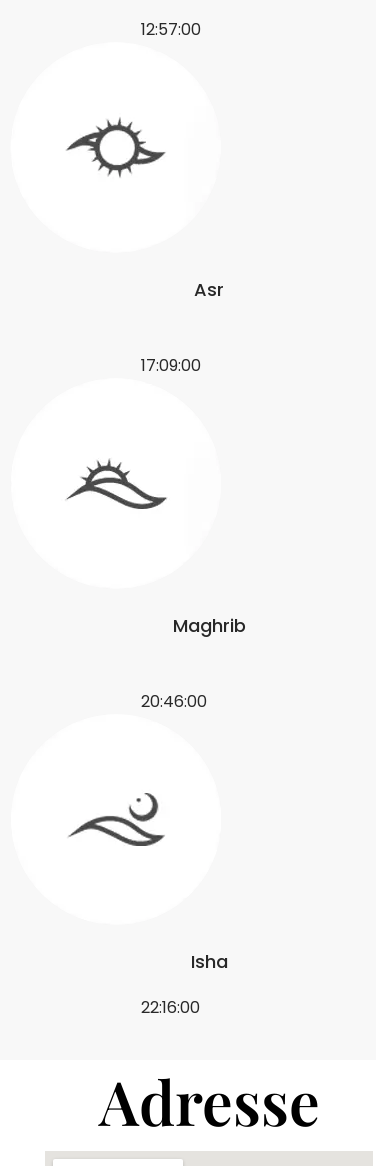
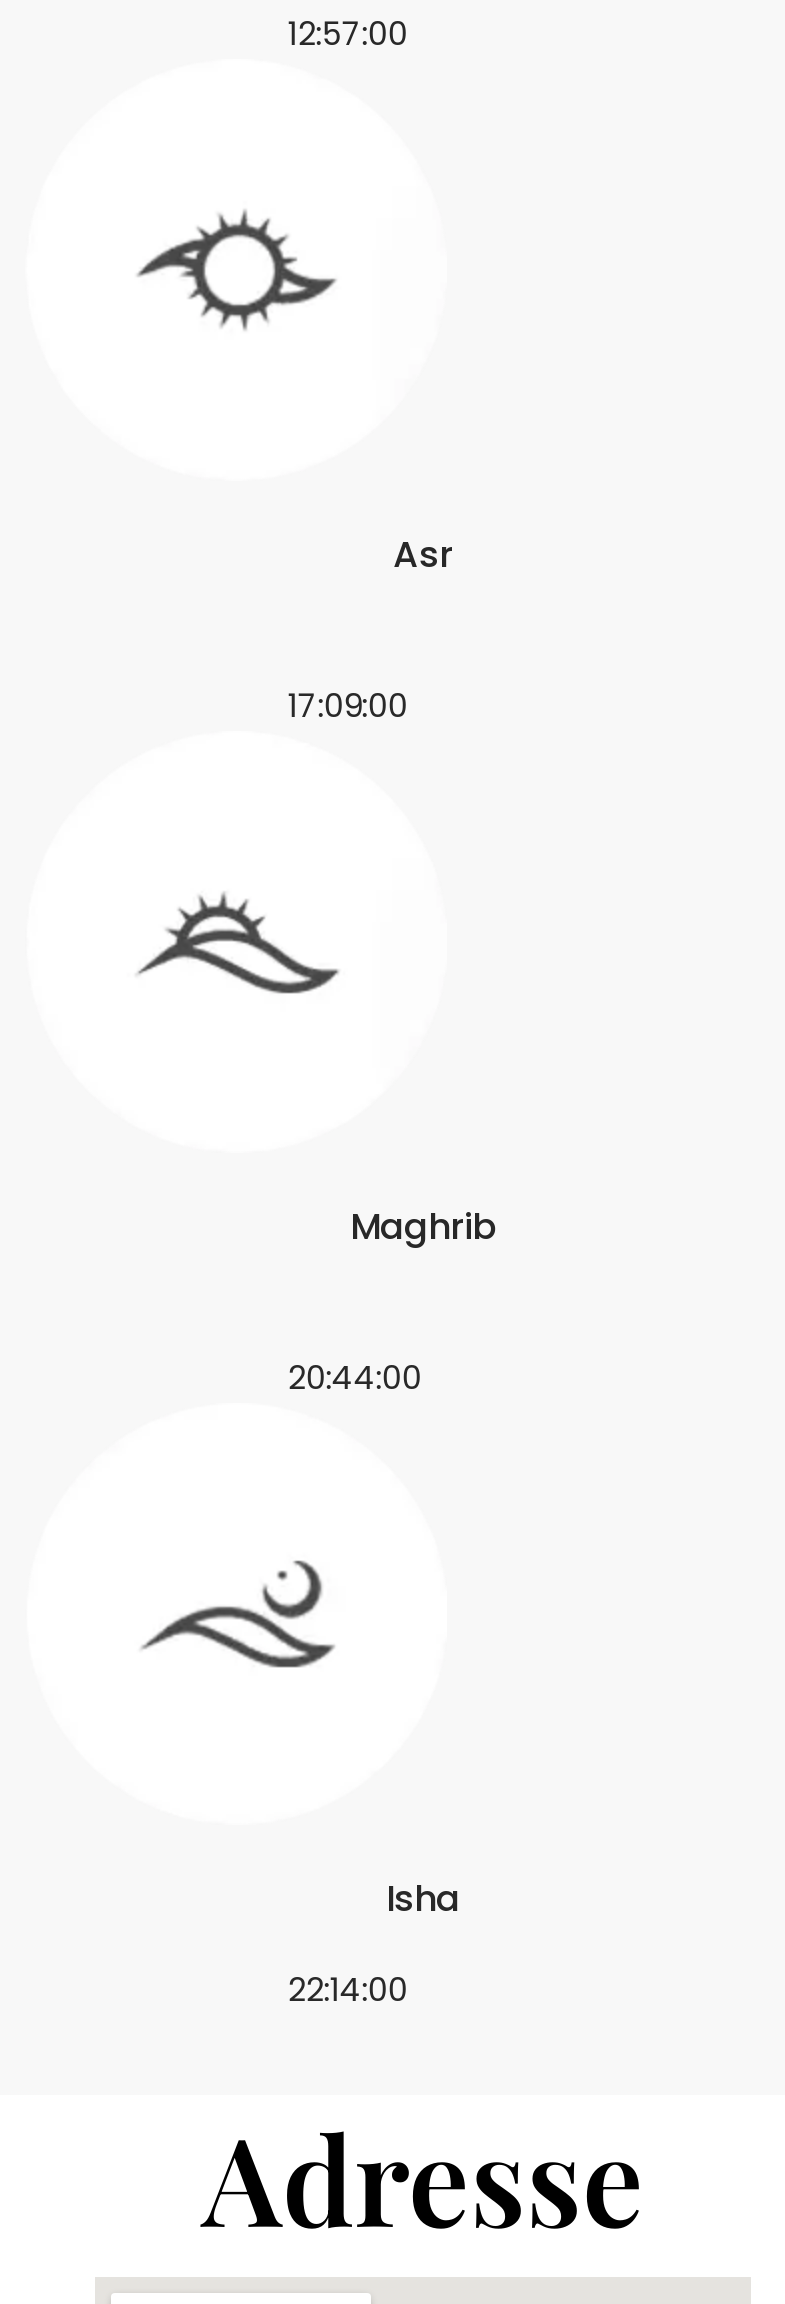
[141,690,207,713] 20:46:00 -> [288,1355,422,1401] 20:44:00
[141,996,200,1019] 22:16:00 -> [288,1967,408,2013] 22:14:00

